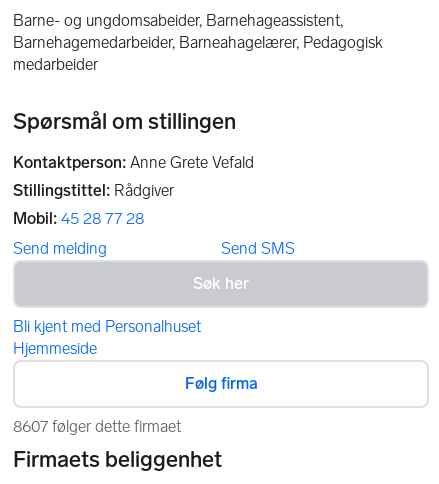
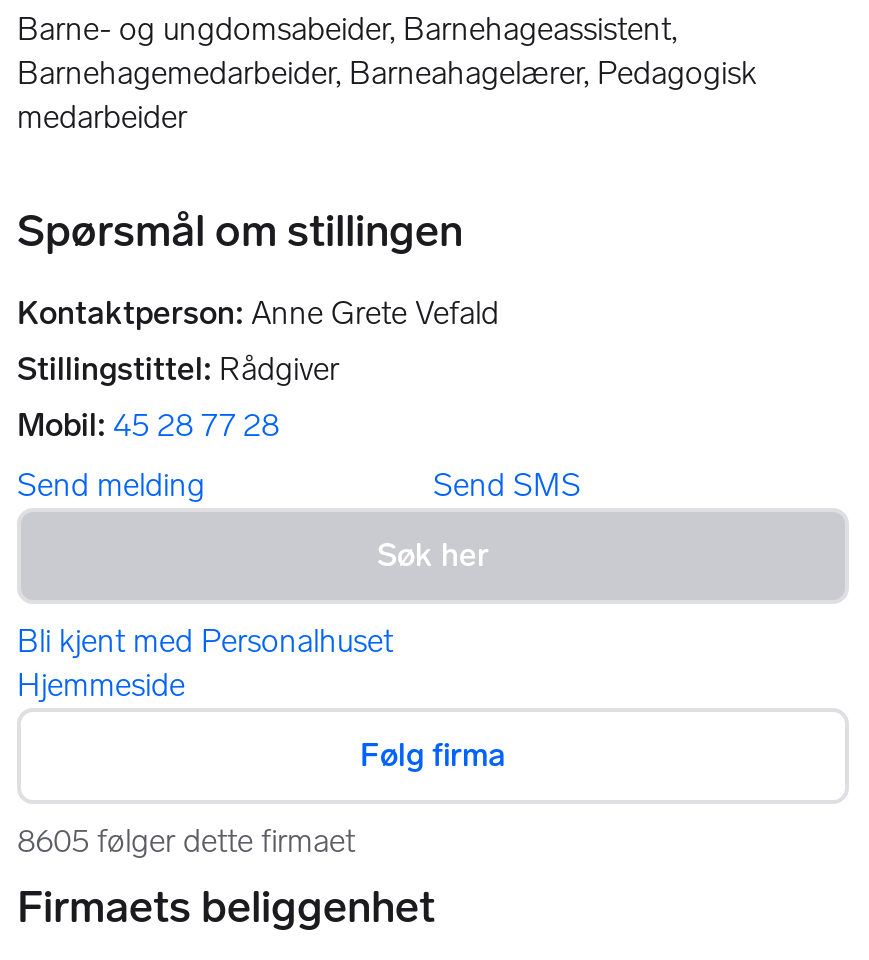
[13,417,181,436] 8607 følger dette firmaet -> [17,822,355,860] 8605 følger dette firmaet

